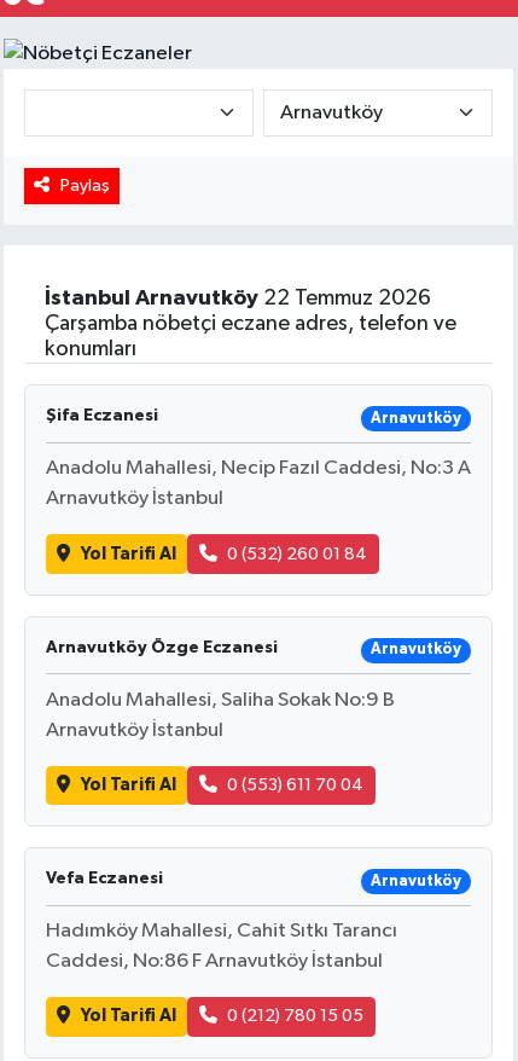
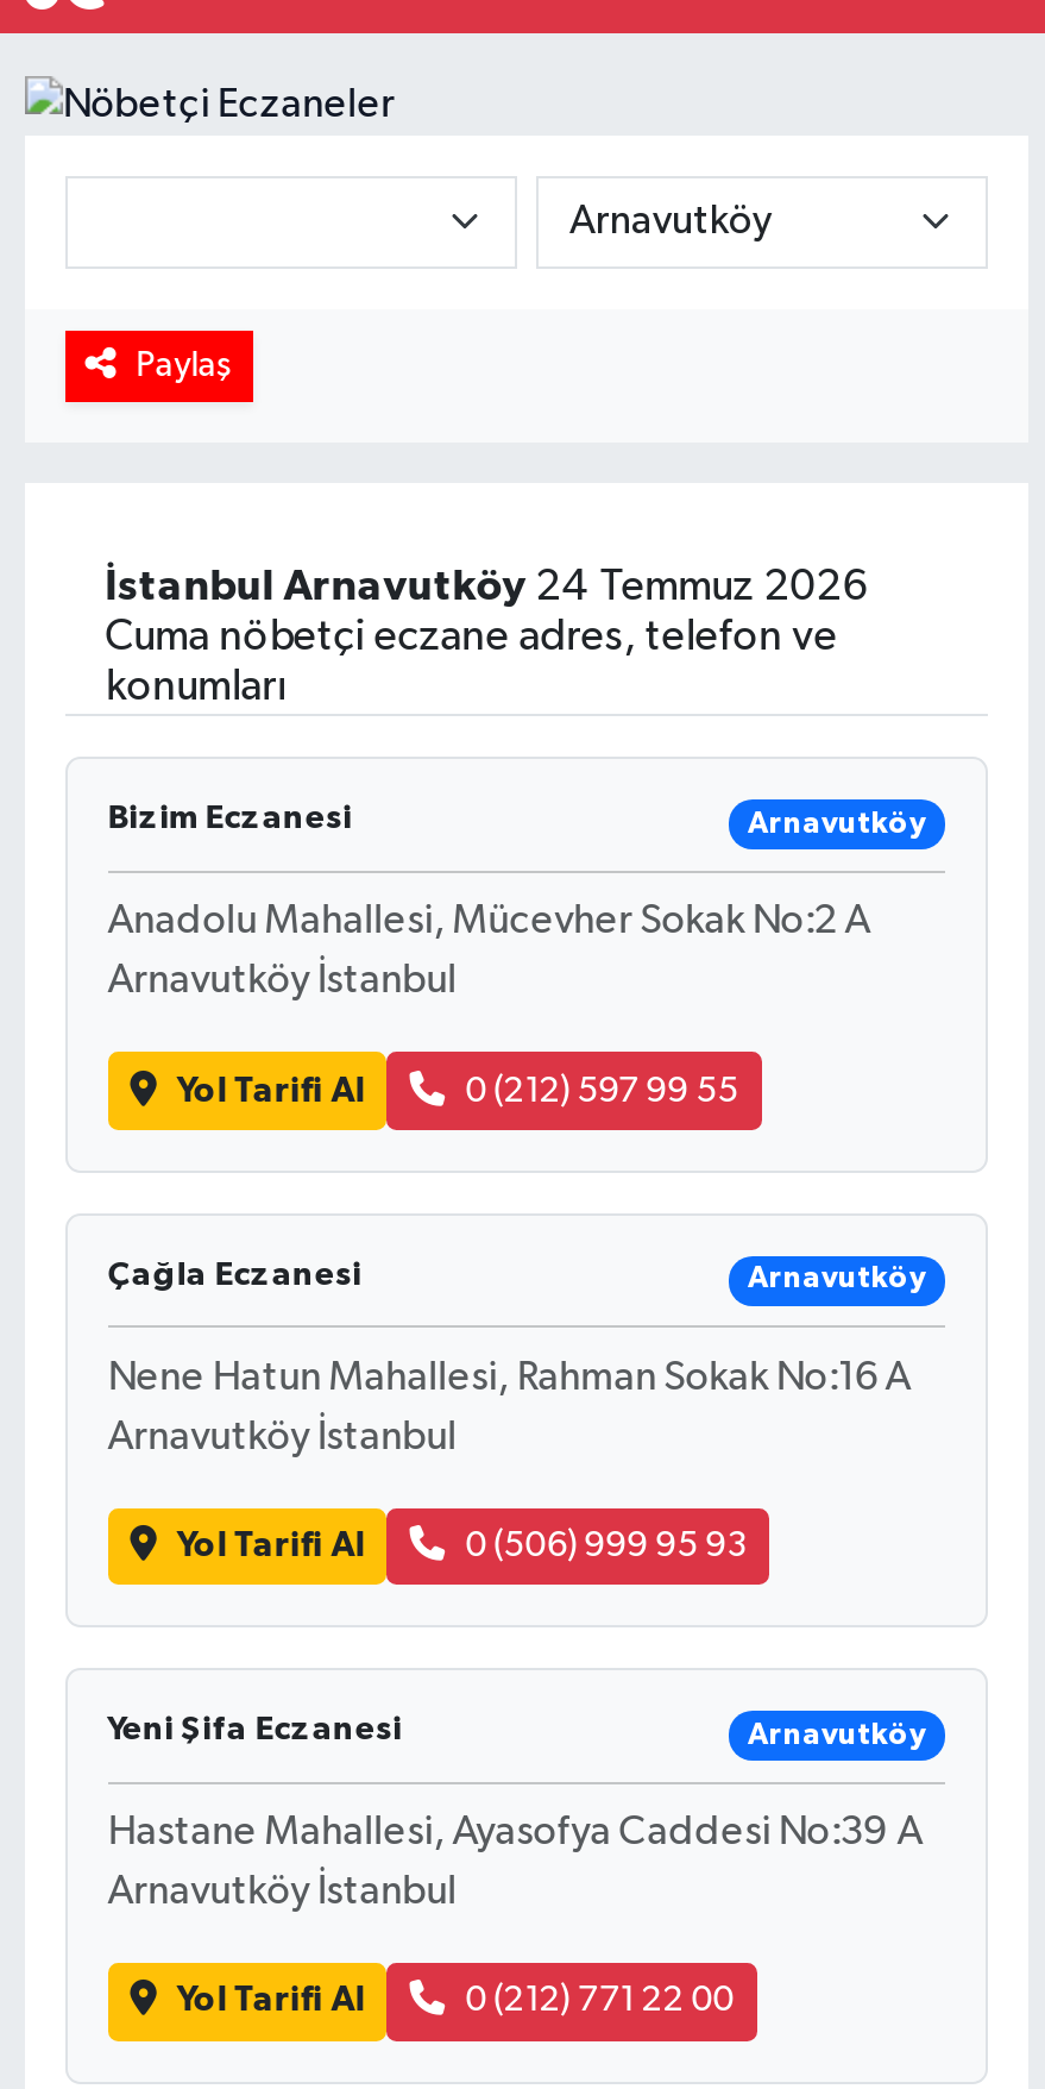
[44,288,431,310] İstanbul Arnavutköy 22 Temmuz 2026 -> [105,567,869,610] İstanbul Arnavutköy 24 Temmuz 2026
[44,313,456,335] Çarşamba nöbetçi eczane adres, telefon ve -> [105,617,838,660] Cuma nöbetçi eczane adres, telefon ve
[46,408,158,425] Şifa Eczanesi -> [108,803,353,836] Bizim Eczanesi
[46,458,471,479] Anadolu Mahallesi, Necip Fazıl Caddesi, No:3 A -> [108,902,871,943] Anadolu Mahallesi, Mücevher Sokak No:2 A
[227,544,367,563] 0 (532) 260 01 84 -> [465,1072,739,1108] 0 (212) 597 99 55
[46,639,277,656] Arnavutköy Özge Eczanesi -> [108,1258,362,1291] Çağla Eczanesi
[46,690,395,710] Anadolu Mahallesi, Saliha Sokak No:9 B -> [108,1358,911,1398] Nene Hatun Mahallesi, Rahman Sokak No:16 A
[227,776,364,794] 0 (553) 611 70 04 -> [465,1527,746,1563] 0 (506) 999 95 93
[46,870,163,887] Vefa Eczanesi -> [108,1714,403,1747] Yeni Şifa Eczanesi
[46,921,397,941] Hadımköy Mahallesi, Cahit Sıtkı Tarancı -> [108,1813,923,1854] Hastane Mahallesi, Ayasofya Caddesi No:39 A
[46,951,383,972] Caddesi, No:86 F Arnavutköy İstanbul -> [108,1873,457,1913] Arnavutköy İstanbul
[227,1007,364,1025] 0 (212) 780 15 05 -> [465,1983,734,2018] 0 (212) 771 22 00

